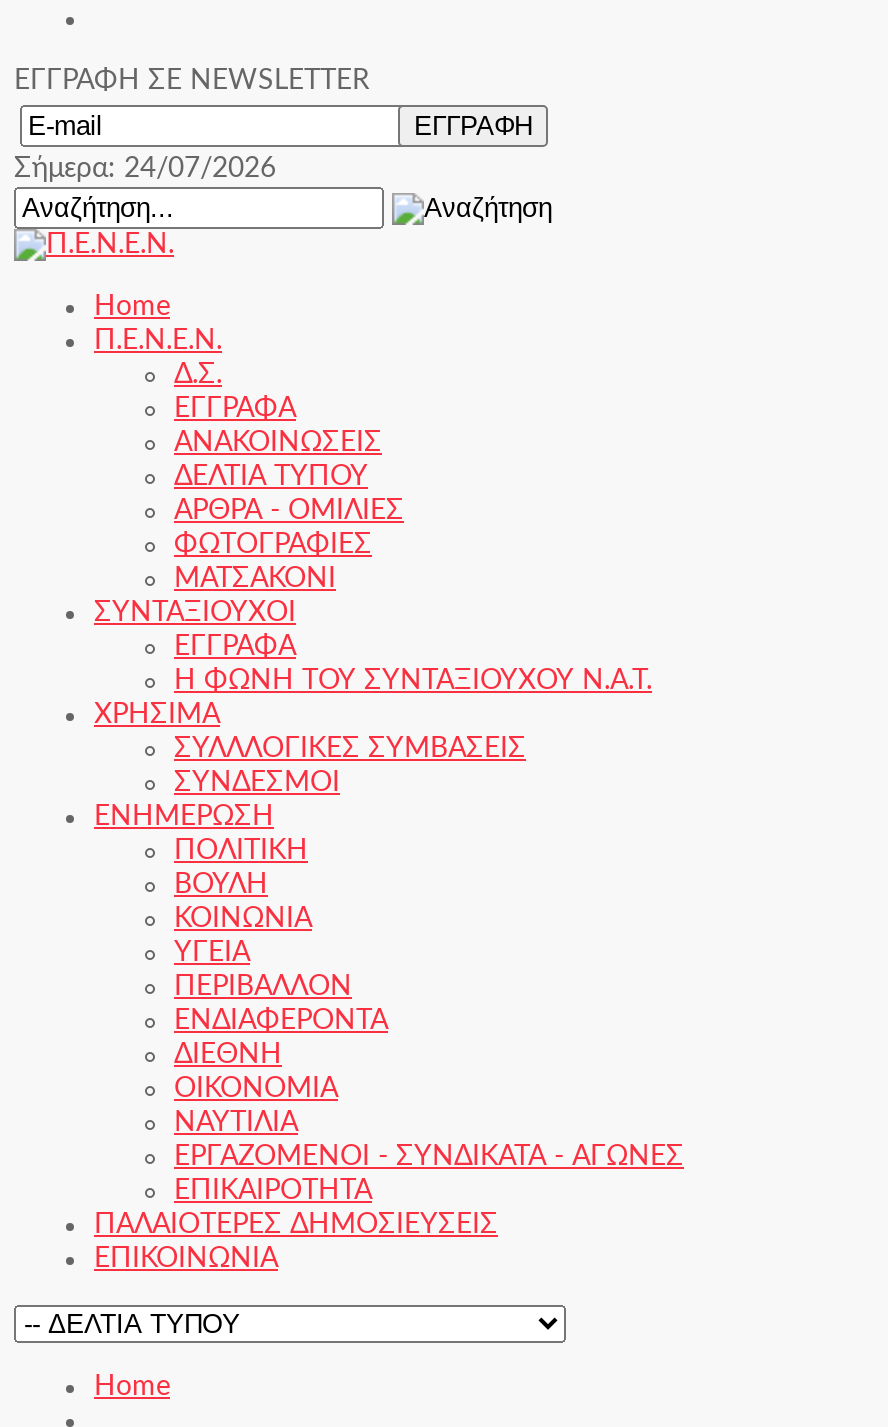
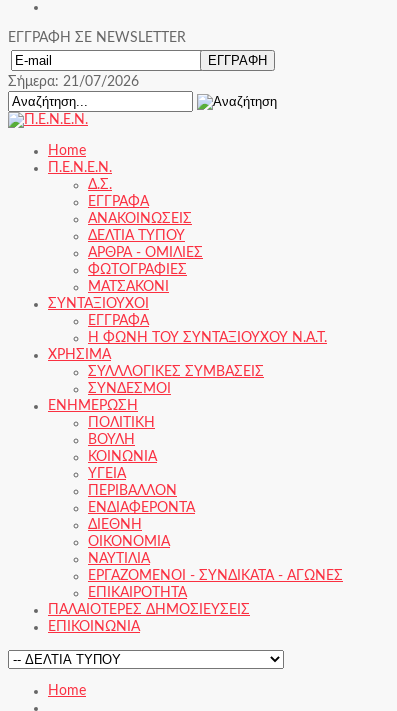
[14,155,276,183] Σήμερα: 24/07/2026 -> [8,75,139,89] Σήμερα: 21/07/2026

